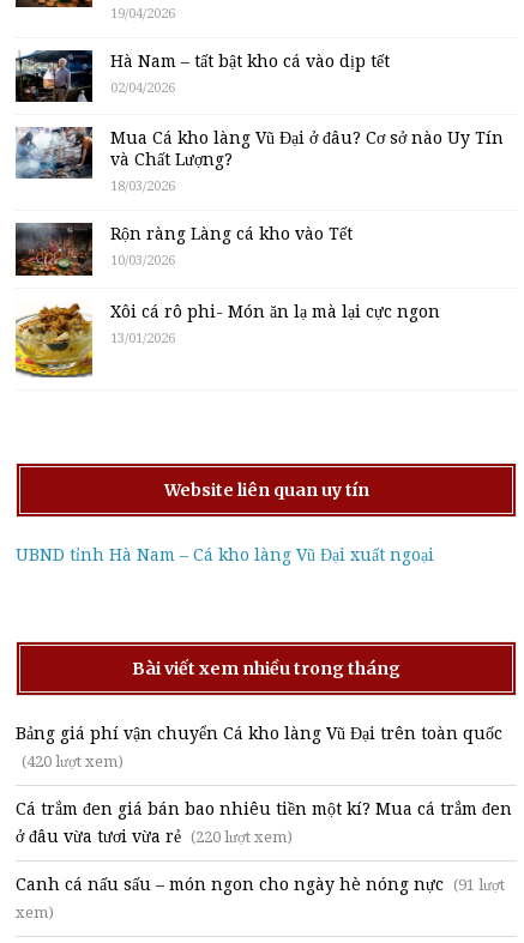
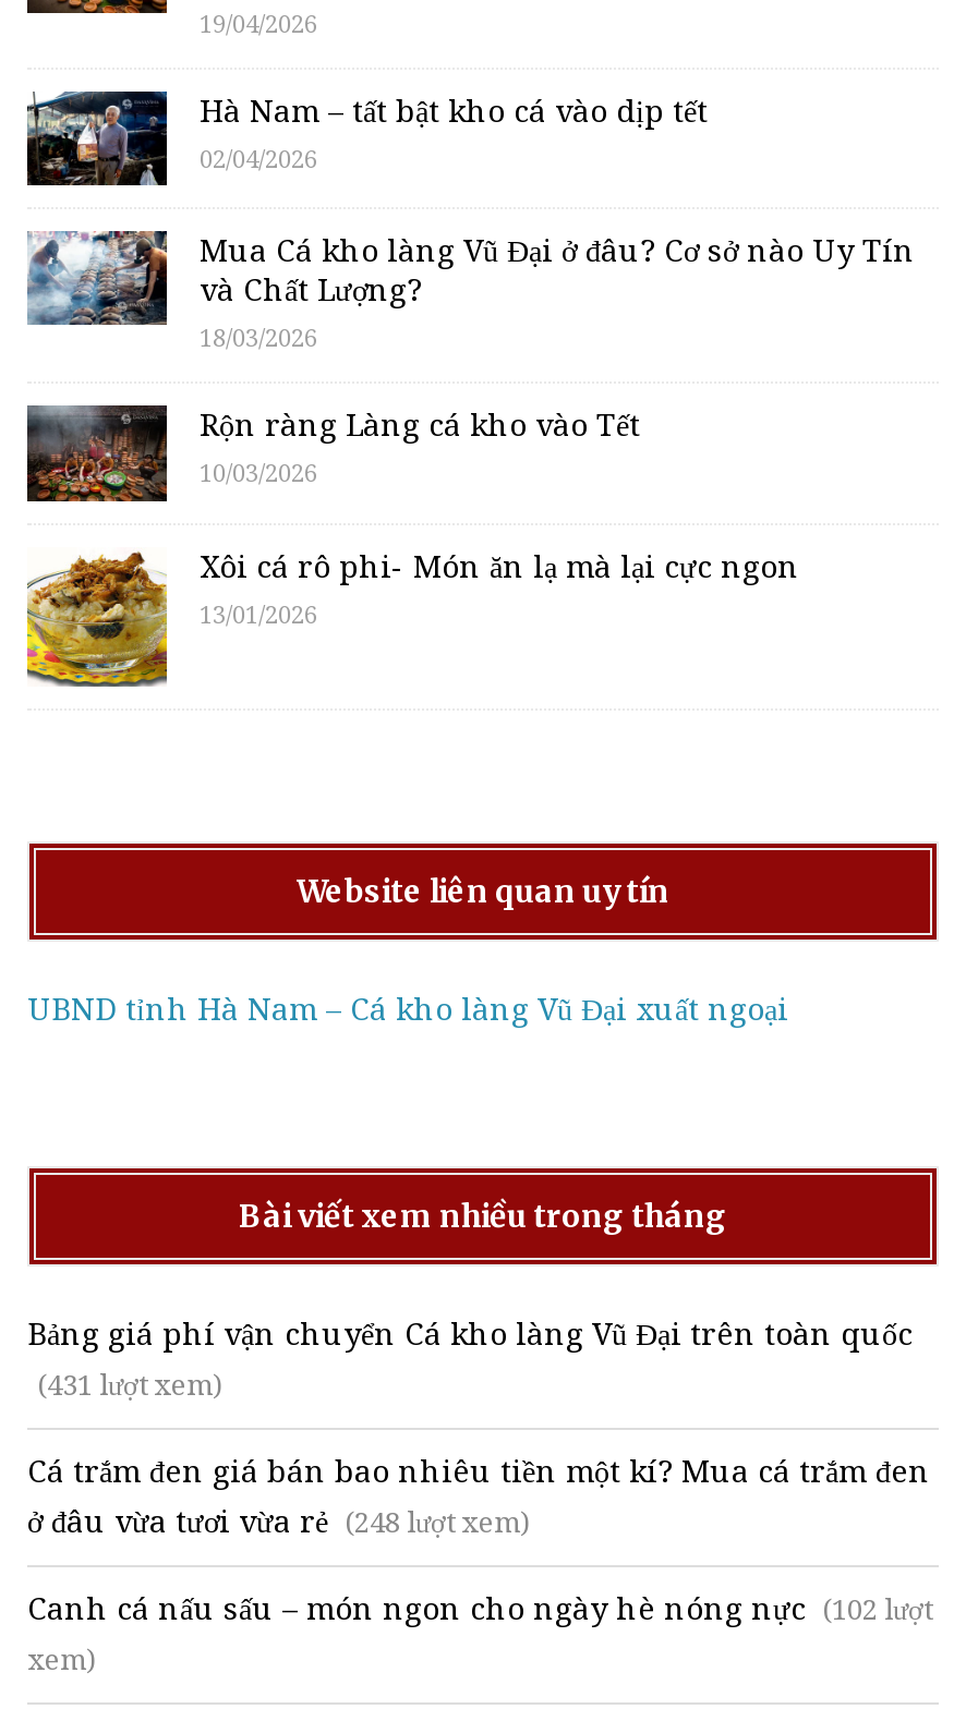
[22,753,124,771] (420 lượt xem) -> [38,1369,224,1402] (431 lượt xem)
[16,827,293,846] ở đâu vừa tươi vừa rẻ (220 lượt xem) -> [27,1504,531,1539] ở đâu vừa tươi vừa rẻ (248 lượt xem)
[16,875,505,894] Canh cá nấu sấu – món ngon cho ngày hè nóng nực (91 lượt -> [27,1592,932,1626] Canh cá nấu sấu – món ngon cho ngày hè nóng nực (102 lượt

